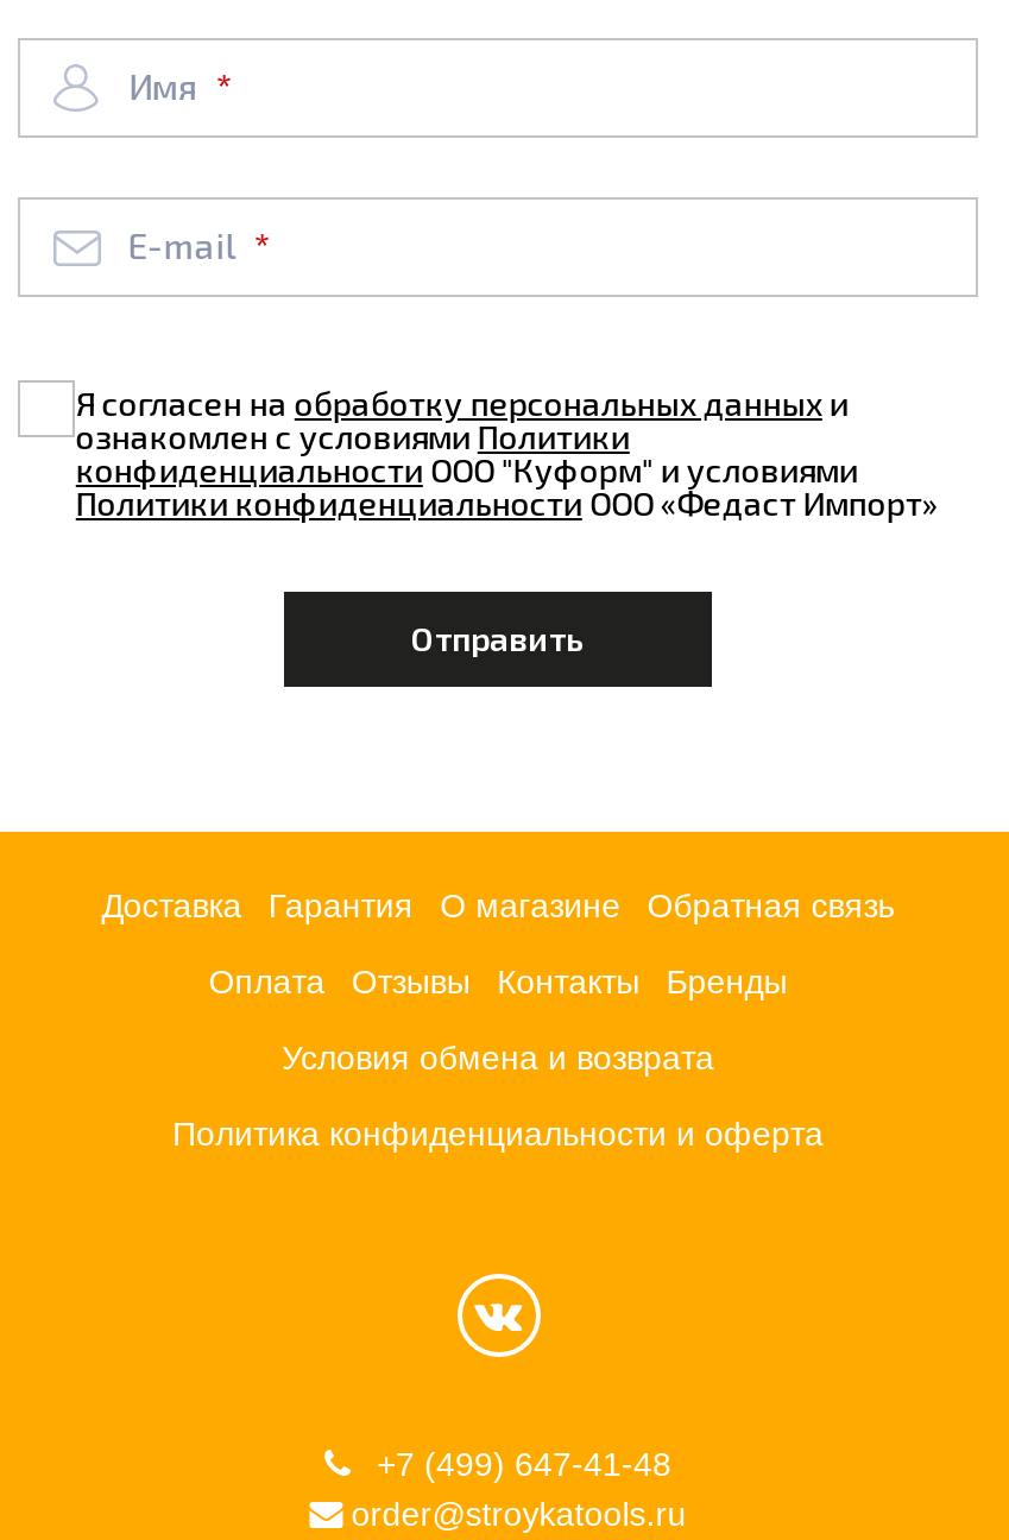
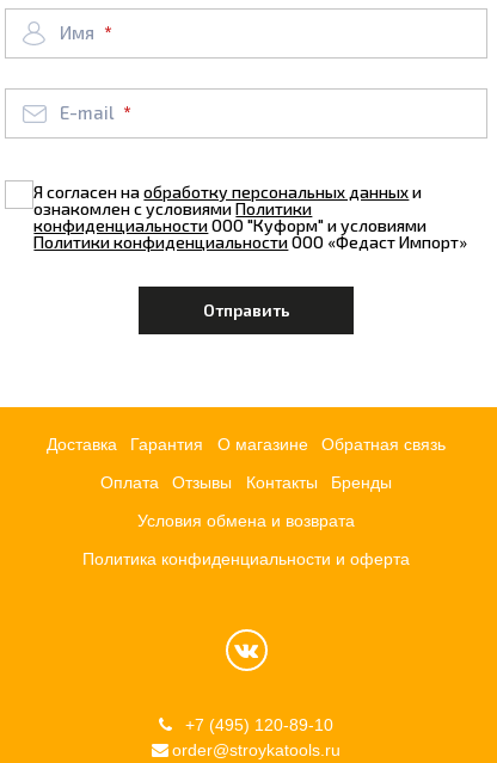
[367,1445,671,1483] +7 (499) 647-41-48 -> [180,715,333,735] +7 (495) 120-89-10

